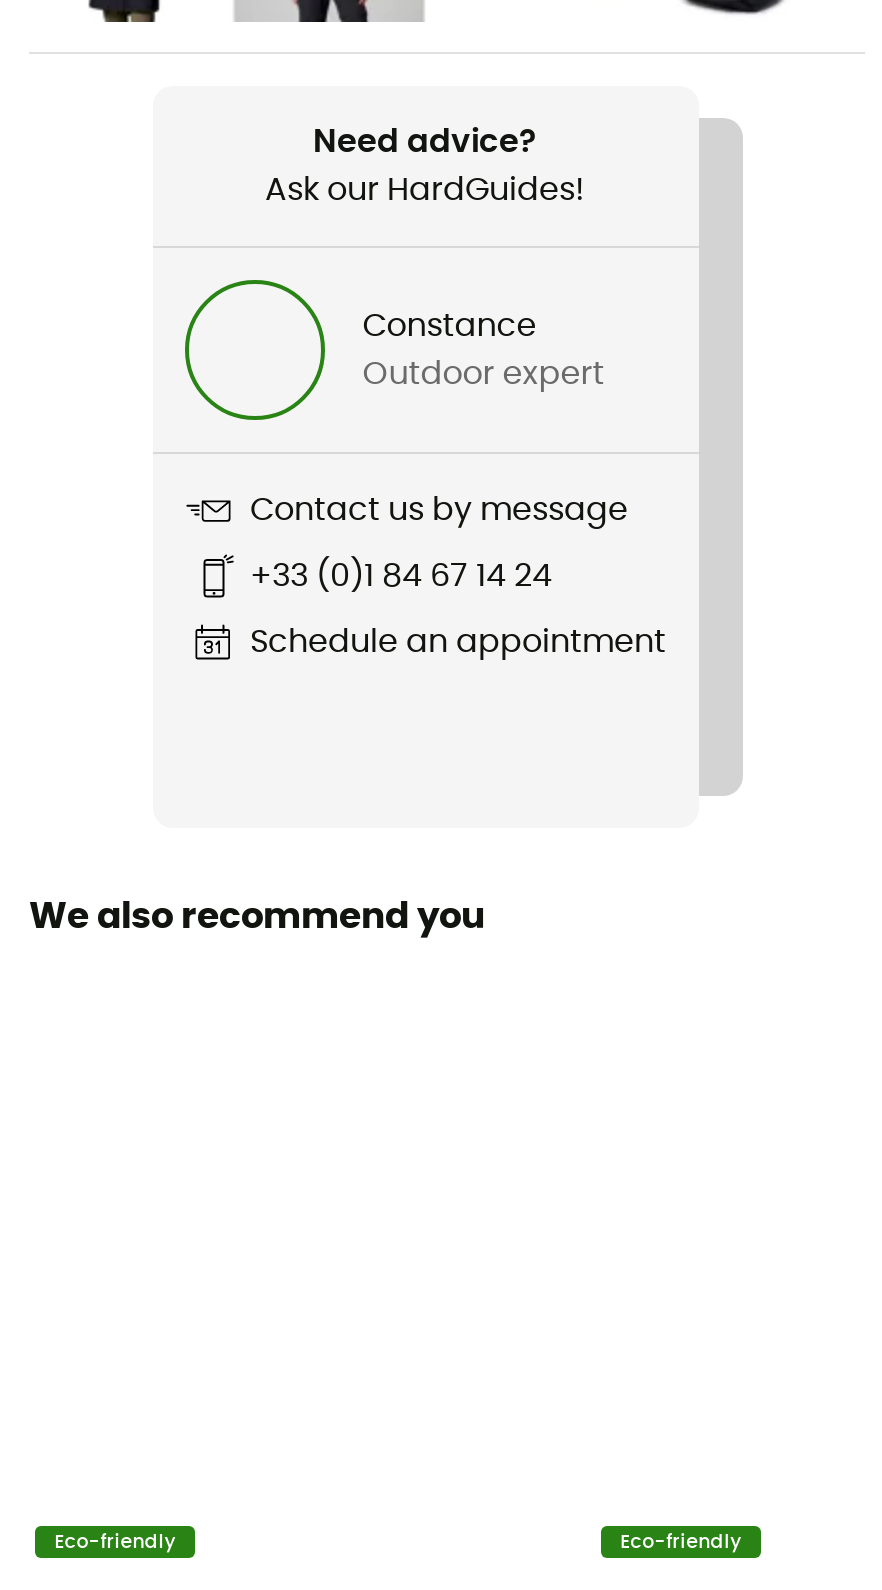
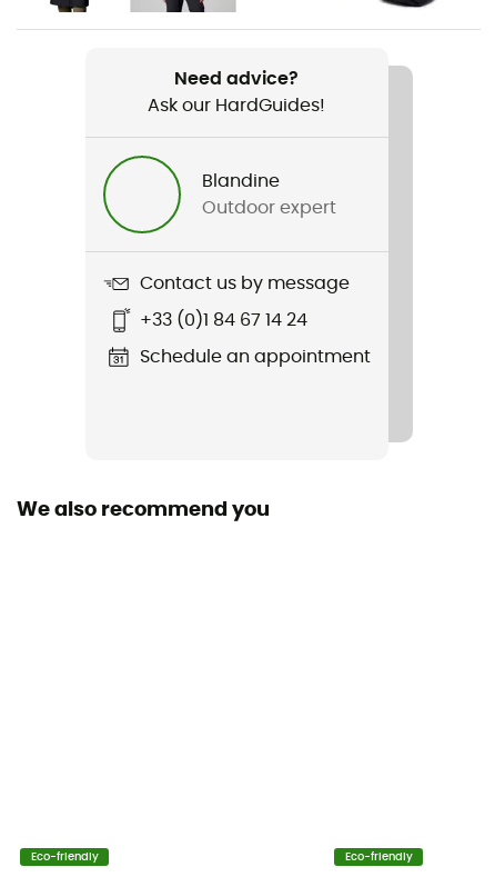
[362,309,536,341] Constance -> [202,172,279,190] Blandine

